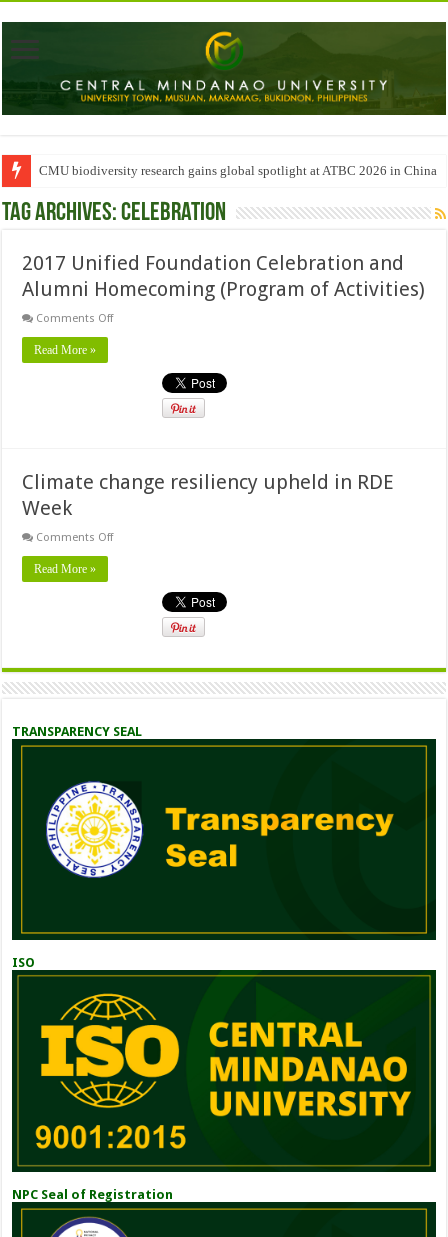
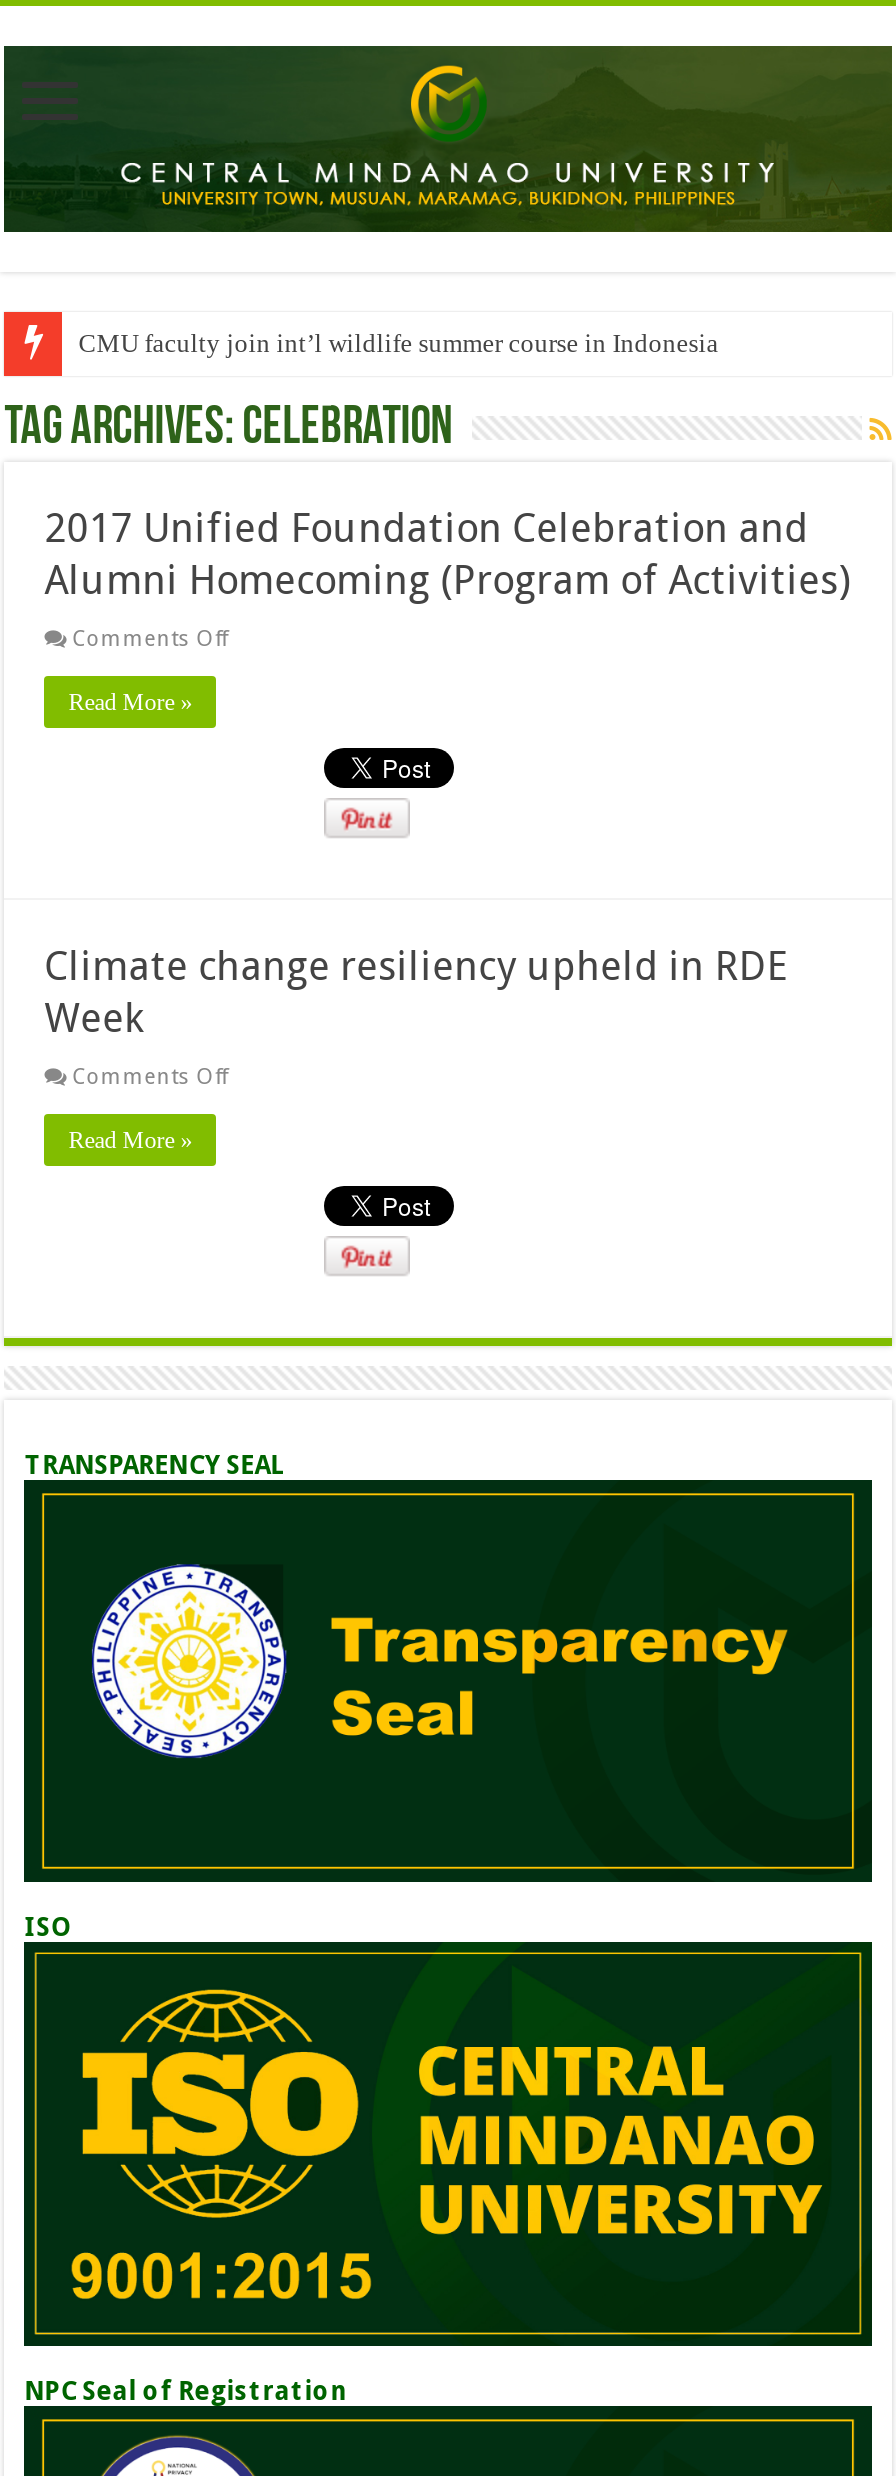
[39,162,437,177] CMU biodiversity research gains global spotlight at ATBC 2026 in China -> [78,327,718,357] CMU faculty join int’l wildlife summer course in Indonesia

